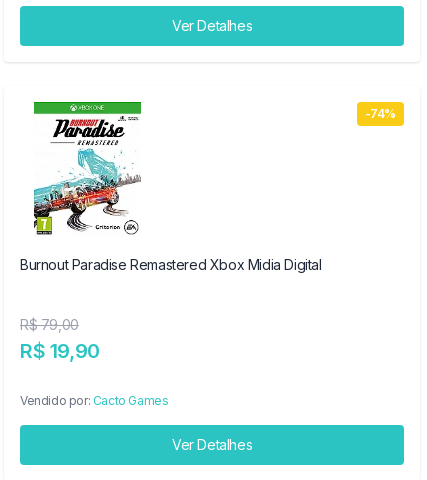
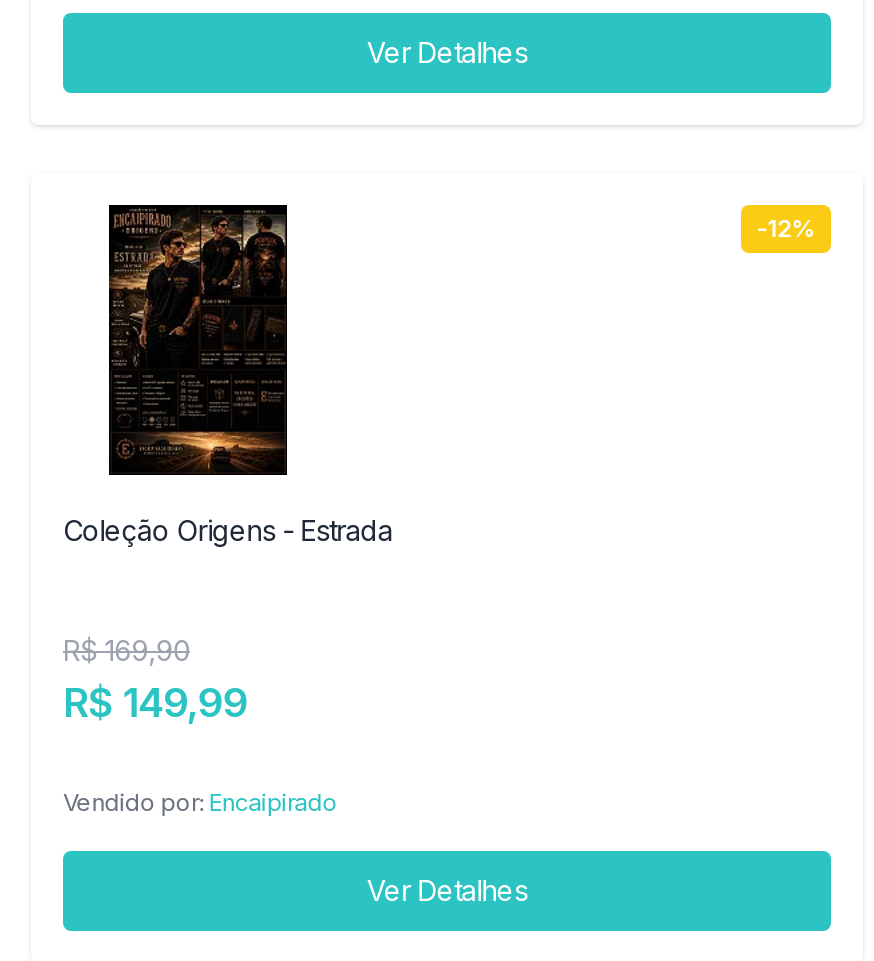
[20,101,322,273] [image] | Burnout Paradise Remastered Xbox Midia Digital -> [63,203,393,547] [image] | Coleção Origens - Estrada
[365,106,396,121] -74% -> [756,213,815,243] -12%
[20,316,100,363] R$ 79,00 | R$ 19,90 -> [63,633,248,727] R$ 169,90 | R$ 149,99
[20,393,168,408] Vendido por: Cacto Games -> [63,787,338,817] Vendido por: Encaipirado

